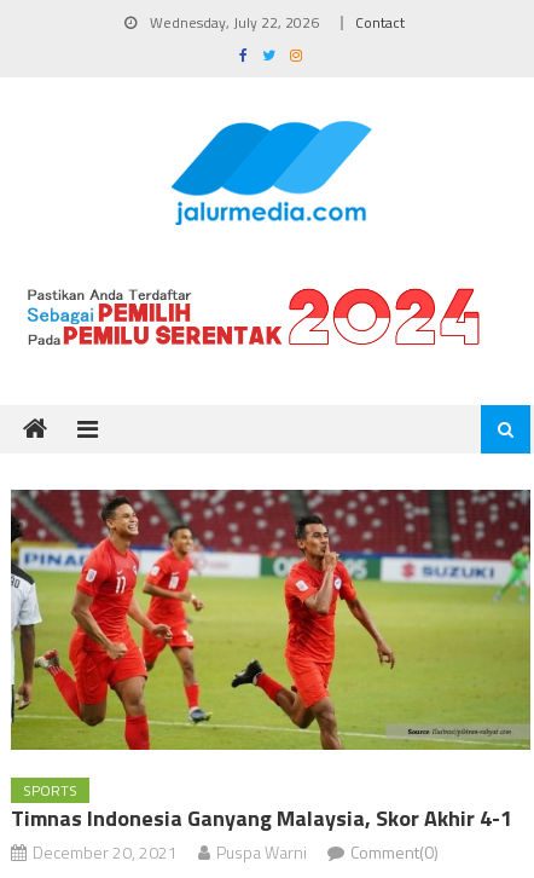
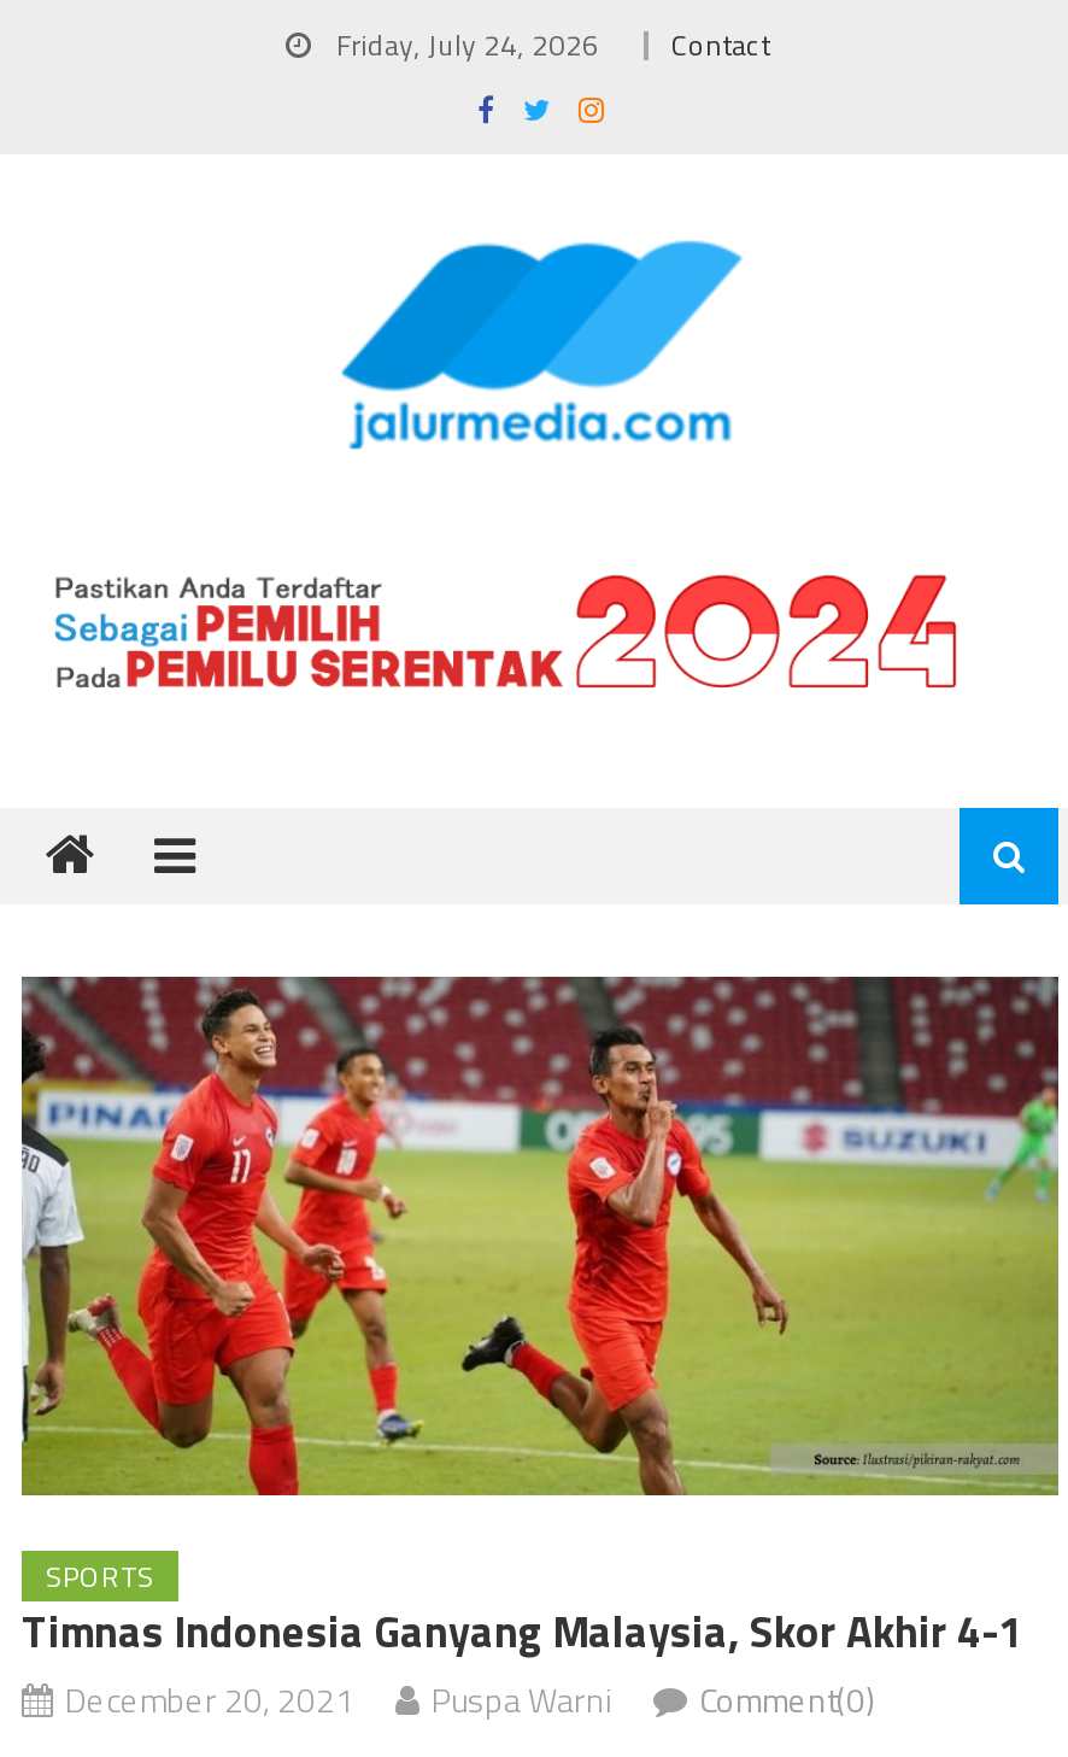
[146,11,319,34] Wednesday, July 22, 2026 -> [329,22,599,68] Friday, July 24, 2026

